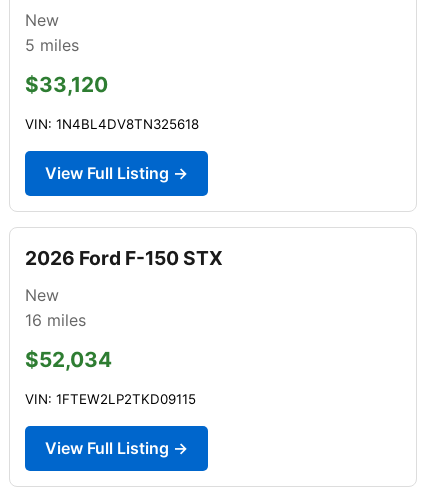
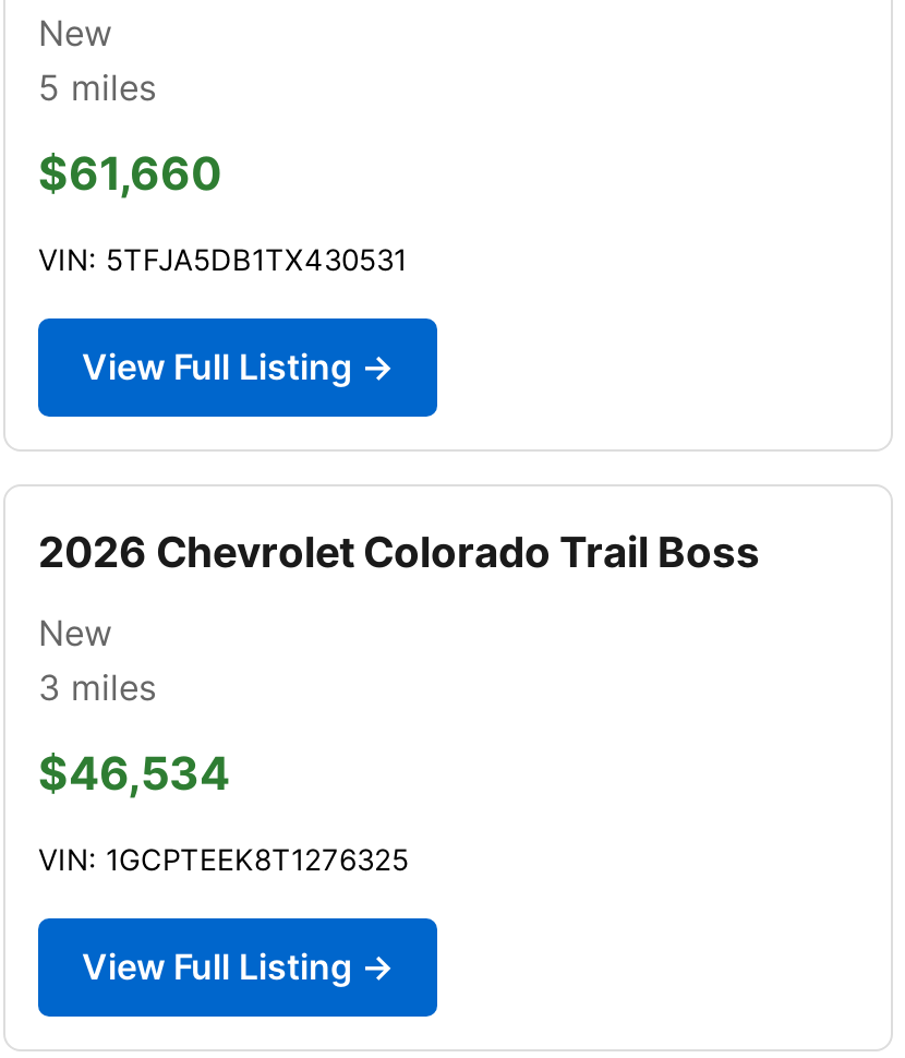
[25,72,108,97] $33,120 -> [38,146,221,200] $61,660
[25,116,199,132] VIN: 1N4BL4DV8TN325618 -> [38,242,407,277] VIN: 5TFJA5DB1TX430531
[25,246,223,270] 2026 Ford F-150 STX -> [38,526,760,578] 2026 Chevrolet Colorado Trail Boss
[25,310,86,330] 16 miles -> [38,665,156,709] 3 miles
[25,347,112,372] $52,034 -> [38,746,230,800] $46,534
[25,391,196,407] VIN: 1FTEW2LP2TKD09115 -> [38,842,409,877] VIN: 1GCPTEEK8T1276325

